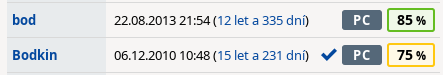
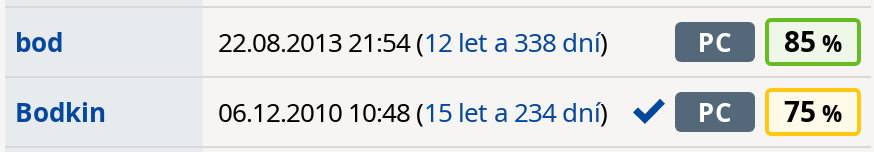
[113,11,308,29] 22.08.2013 21:54 (12 let a 335 dní) -> [218,24,608,60] 22.08.2013 21:54 (12 let a 338 dní)
[113,46,308,64] 06.12.2010 10:48 (15 let a 231 dní) -> [218,94,608,130] 06.12.2010 10:48 (15 let a 234 dní)

